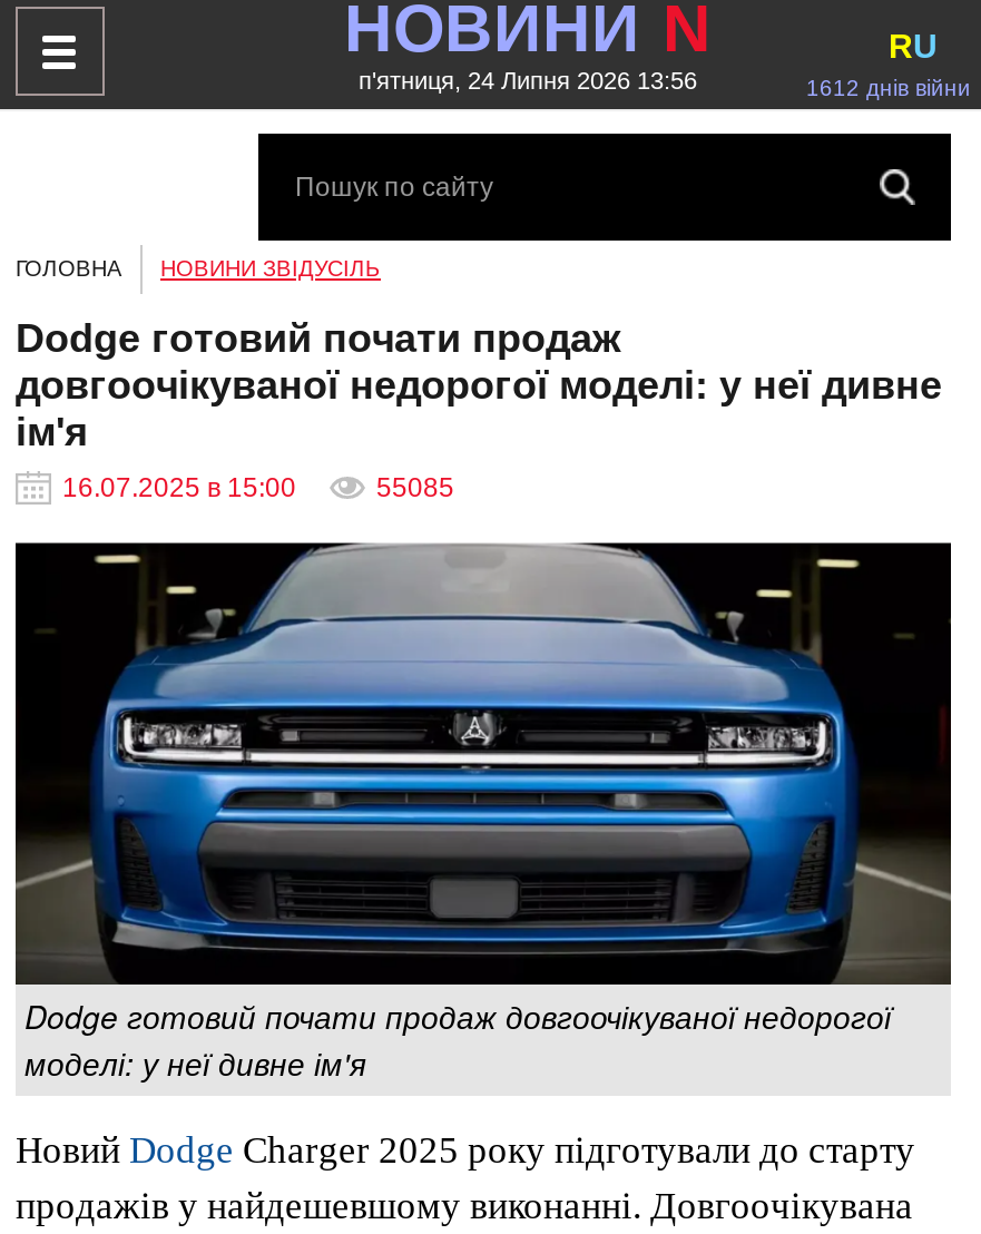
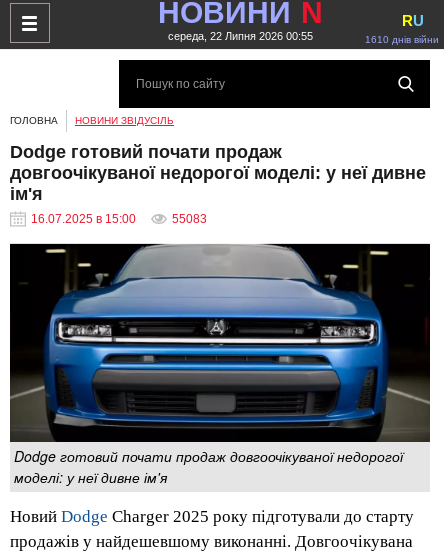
[359,67,697,94] п'ятниця, 24 Липня 2026 13:56 -> [167,30,312,42] середа, 22 Липня 2026 00:55
[806,76,971,100] 1612 днів війни -> [365,34,439,45] 1610 днів війни
[376,472,454,503] 55085 -> [172,212,207,226] 55083

